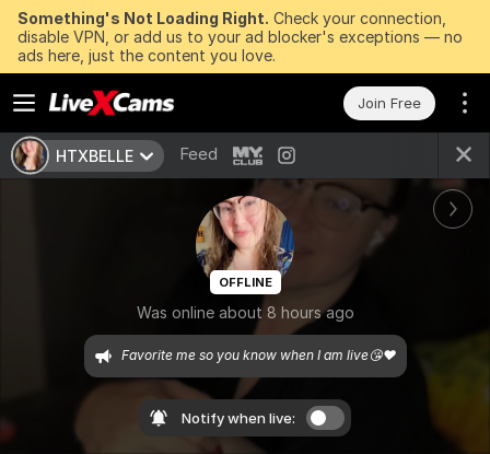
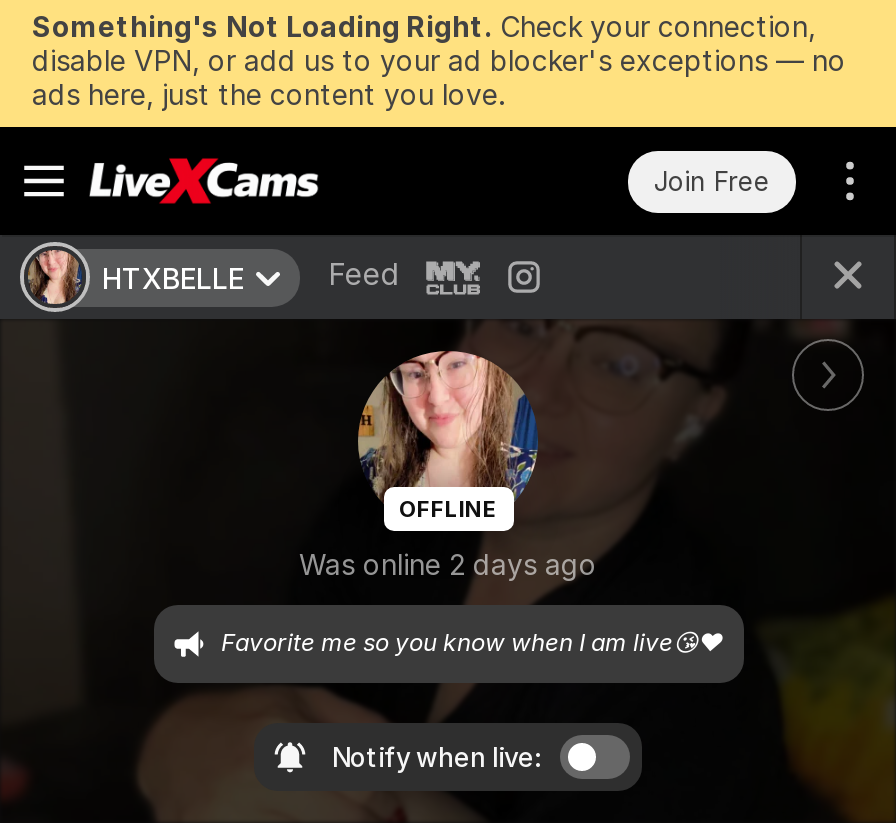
[136,303,354,322] Was online about 8 hours ago -> [299,548,597,582] Was online 2 days ago

